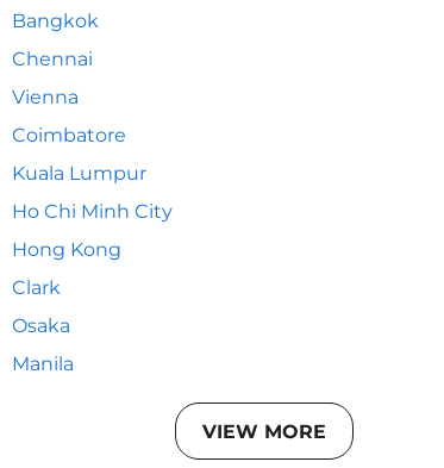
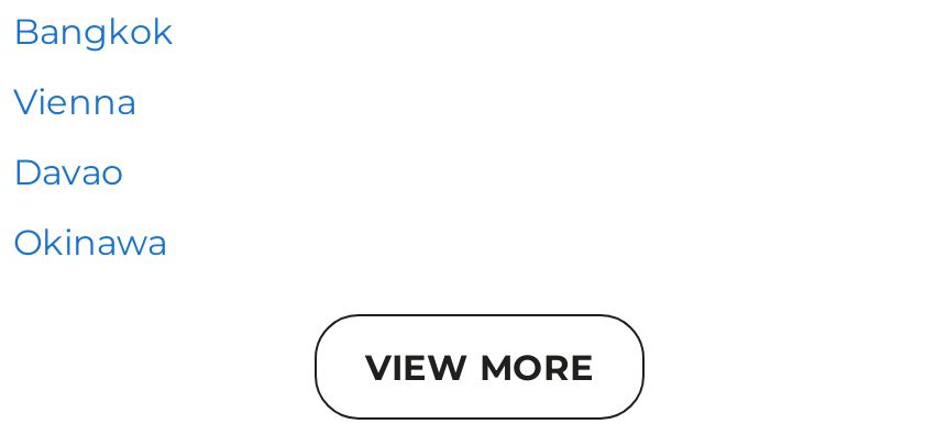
[12,48,93,70] Chennai -> none
[12,124,173,375] Coimbatore | Kuala Lumpur | Ho Chi Minh City | Hong Kong | Clark | Osaka | Manila -> [13,152,167,264] Davao | Okinawa

